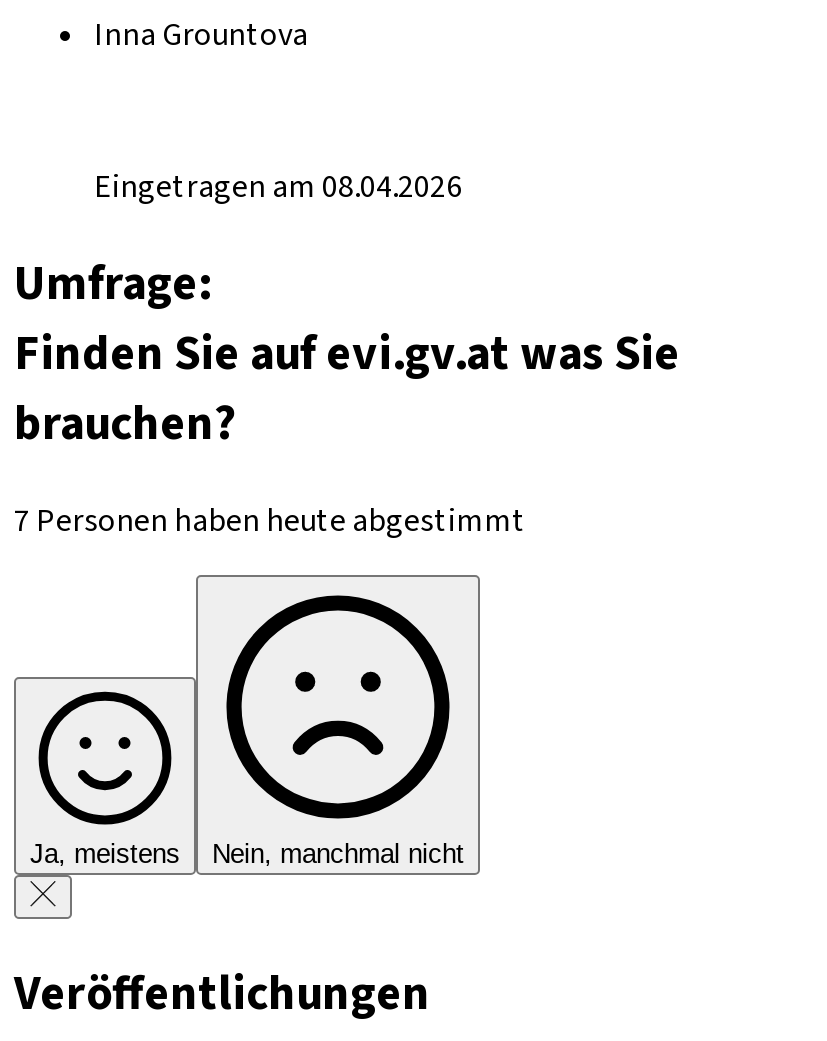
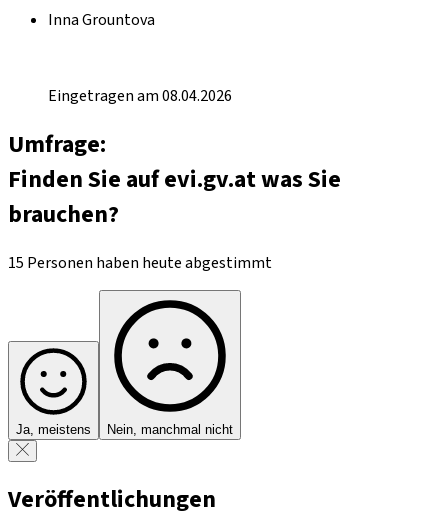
[14,499,526,543] 7 Personen haben heute abgestimmt -> [8,252,272,274] 15 Personen haben heute abgestimmt

